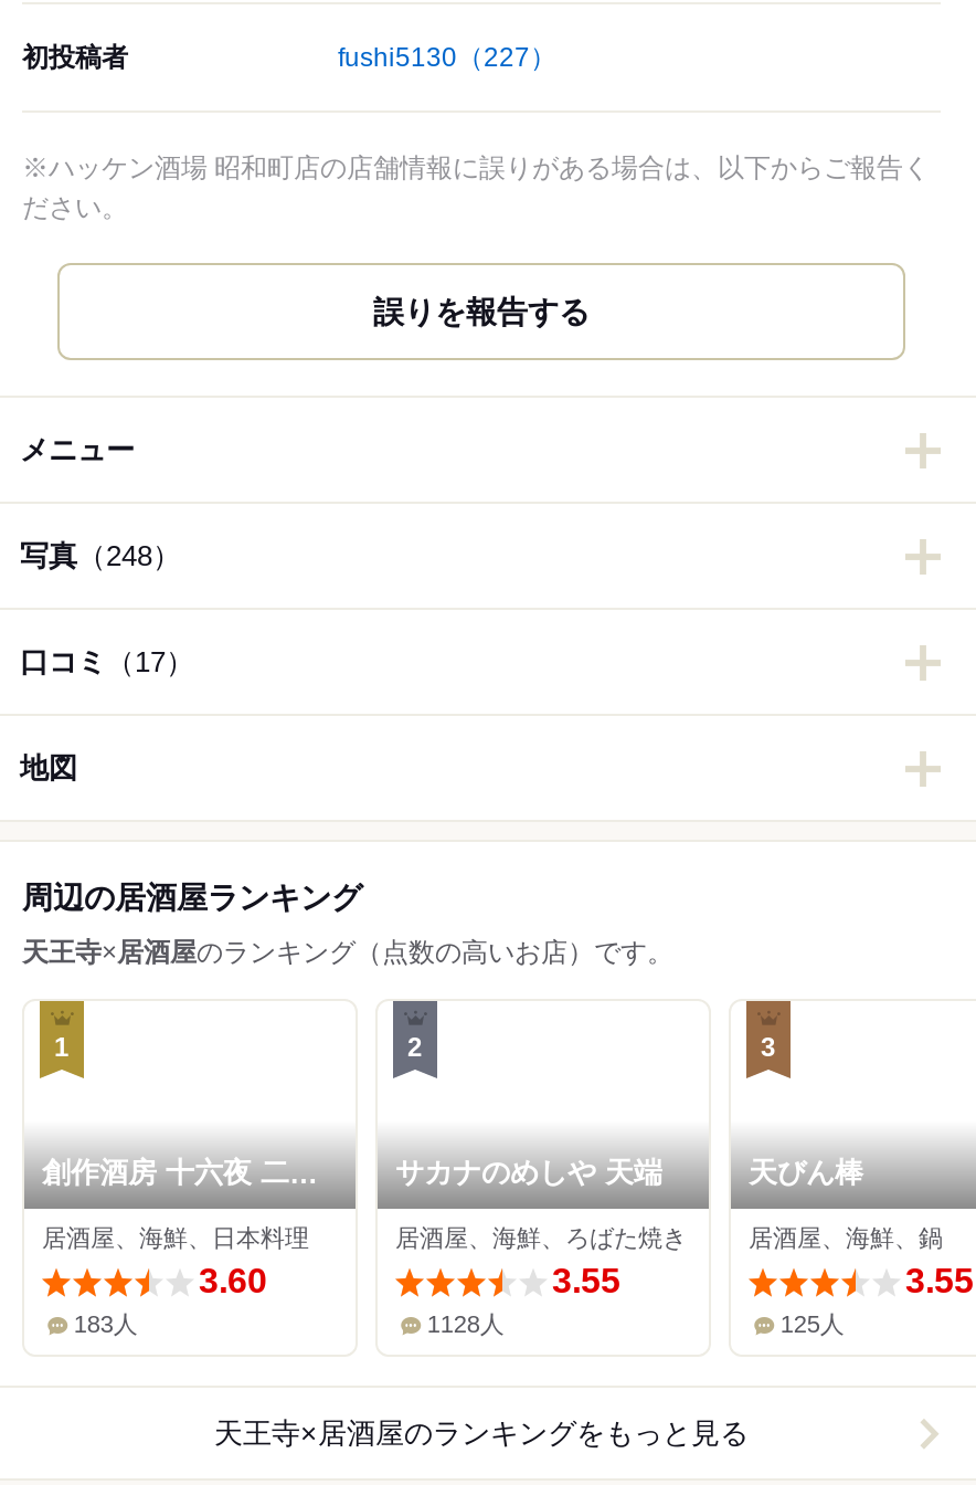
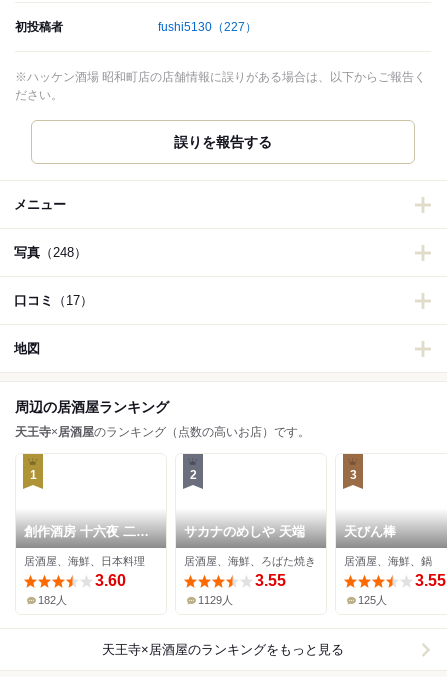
[74,1311,138,1338] 183人 -> [38,594,67,606] 182人
[427,1311,504,1338] 1128人 -> [198,594,233,606] 1129人

